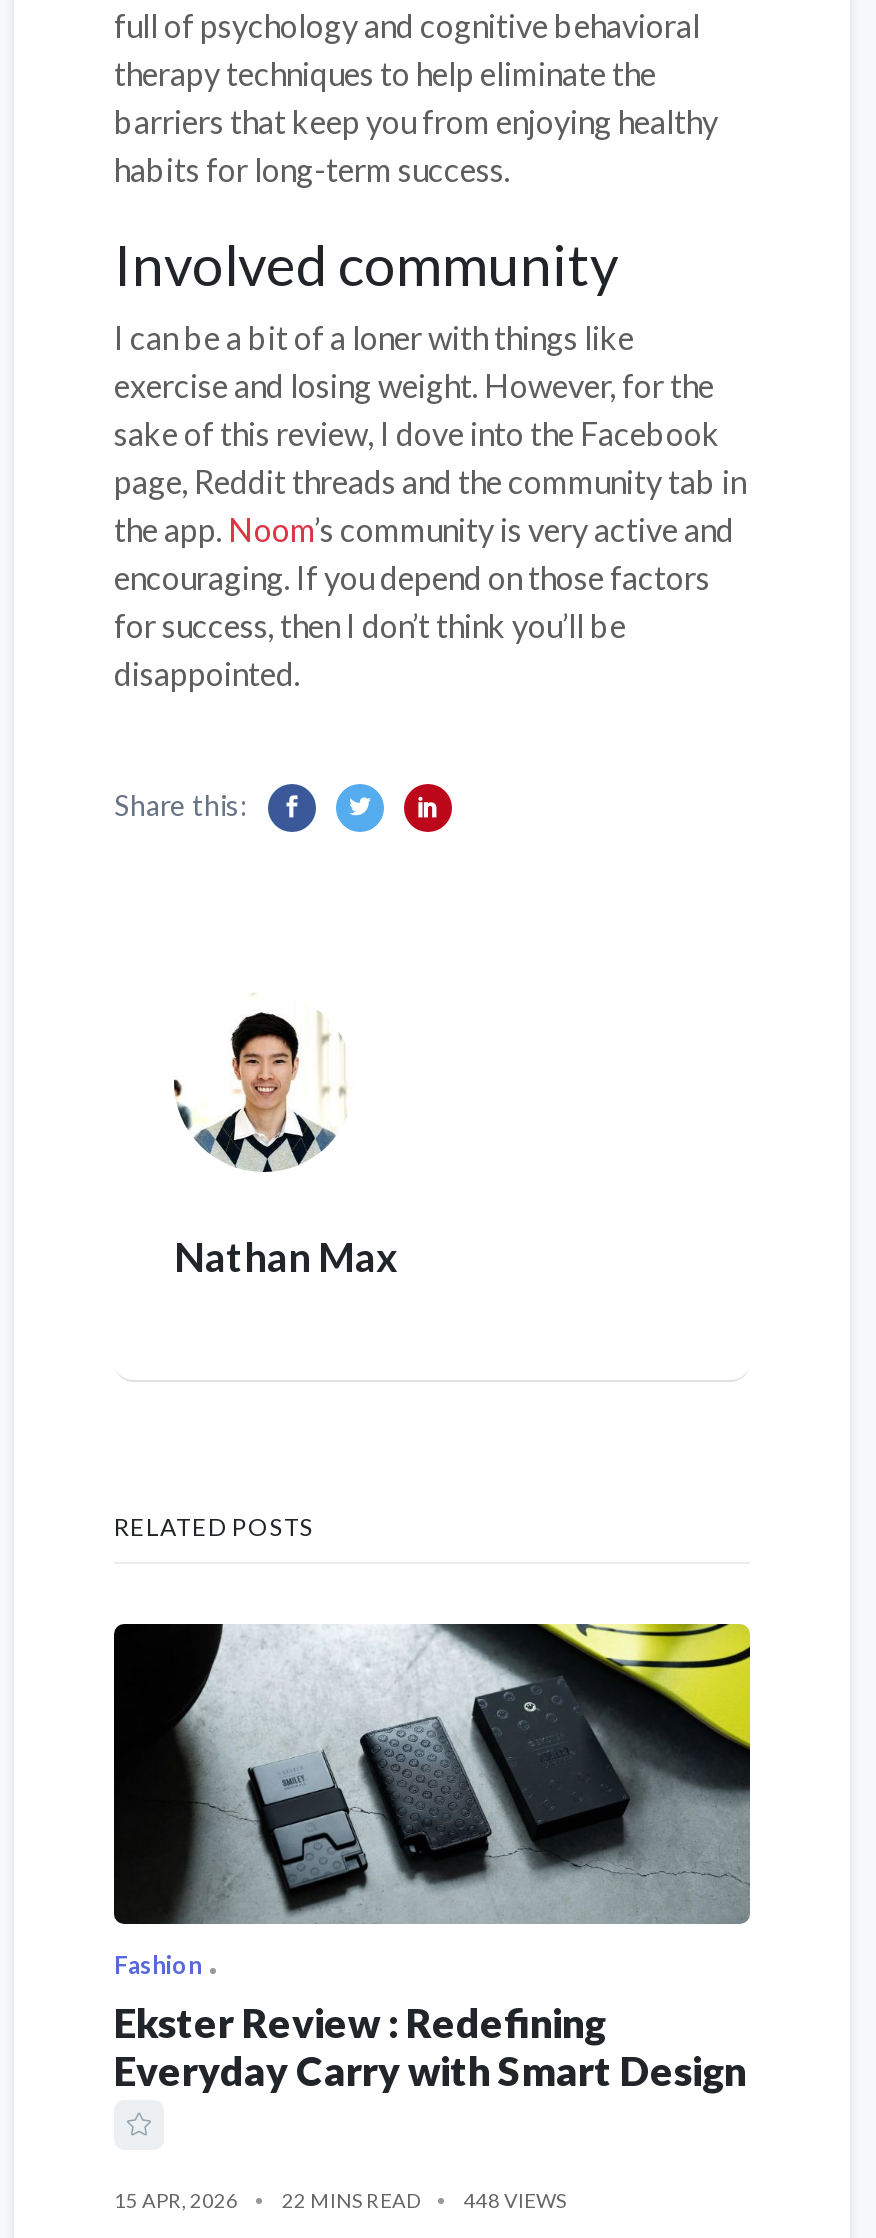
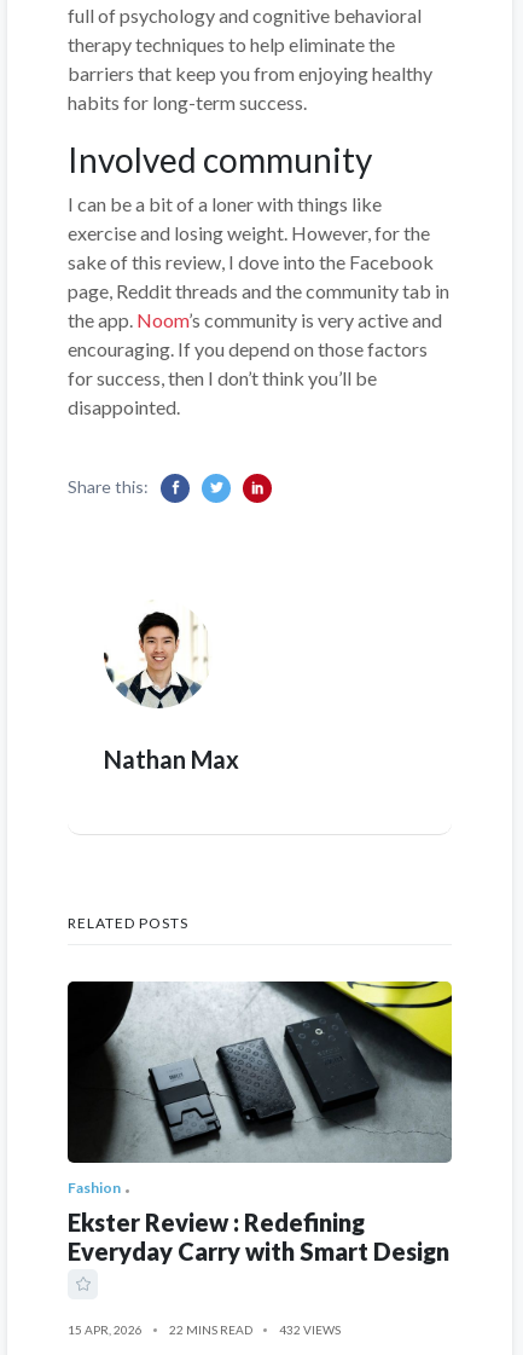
[114,2188,566,2212] 15 APR, 2026 22 MINS READ 448 VIEWS -> [68,1322,341,1337] 15 APR, 2026 22 MINS READ 432 VIEWS

